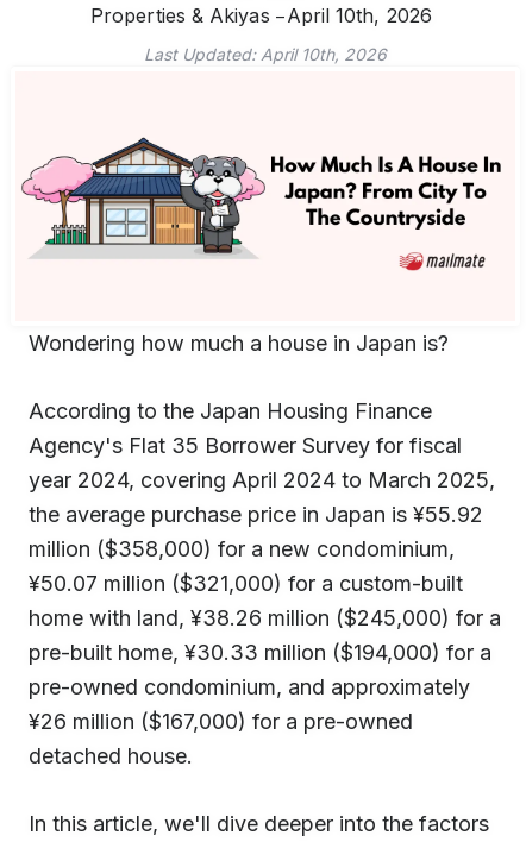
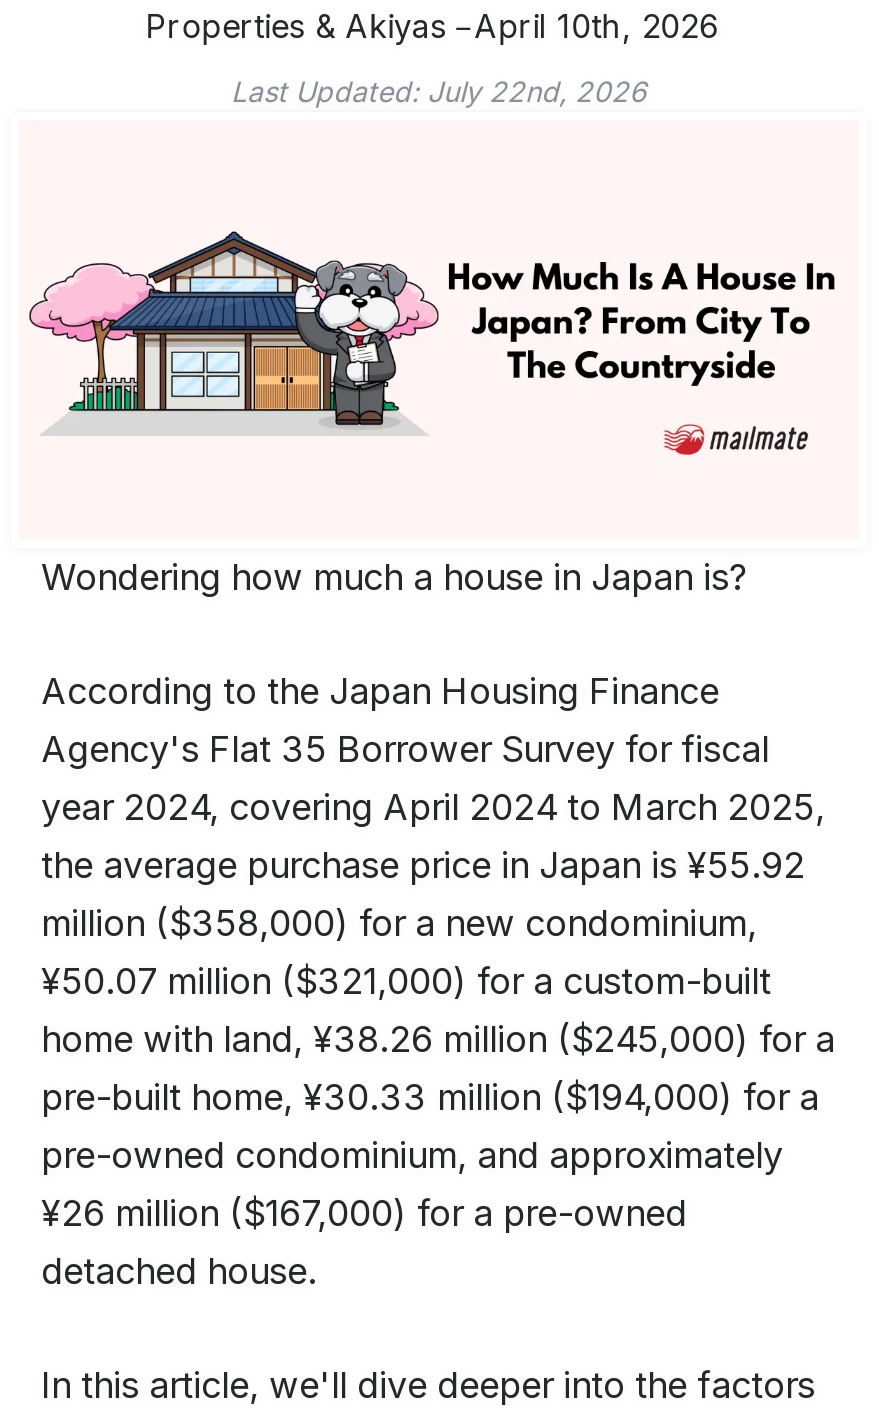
[144,44,387,64] Last Updated: April 10th, 2026 -> [231,74,647,108] Last Updated: July 22nd, 2026

